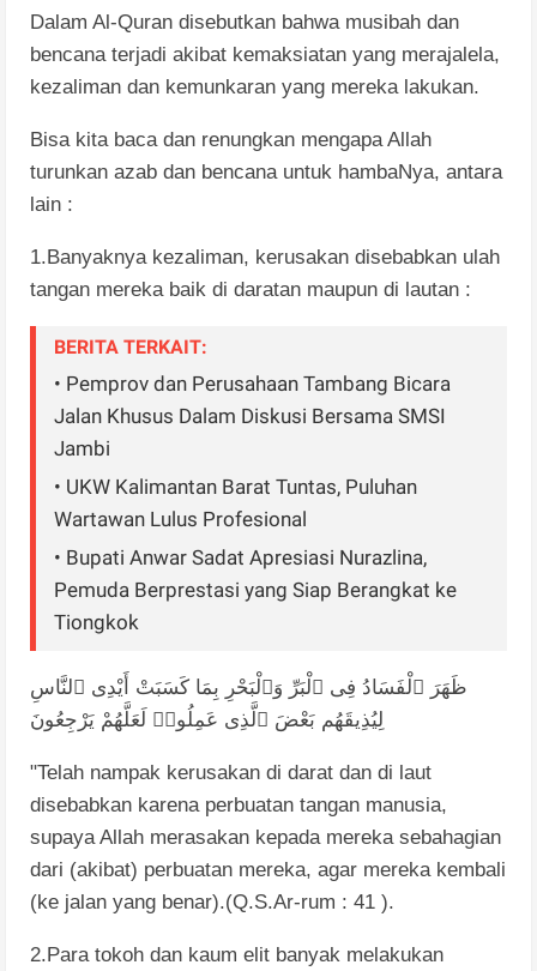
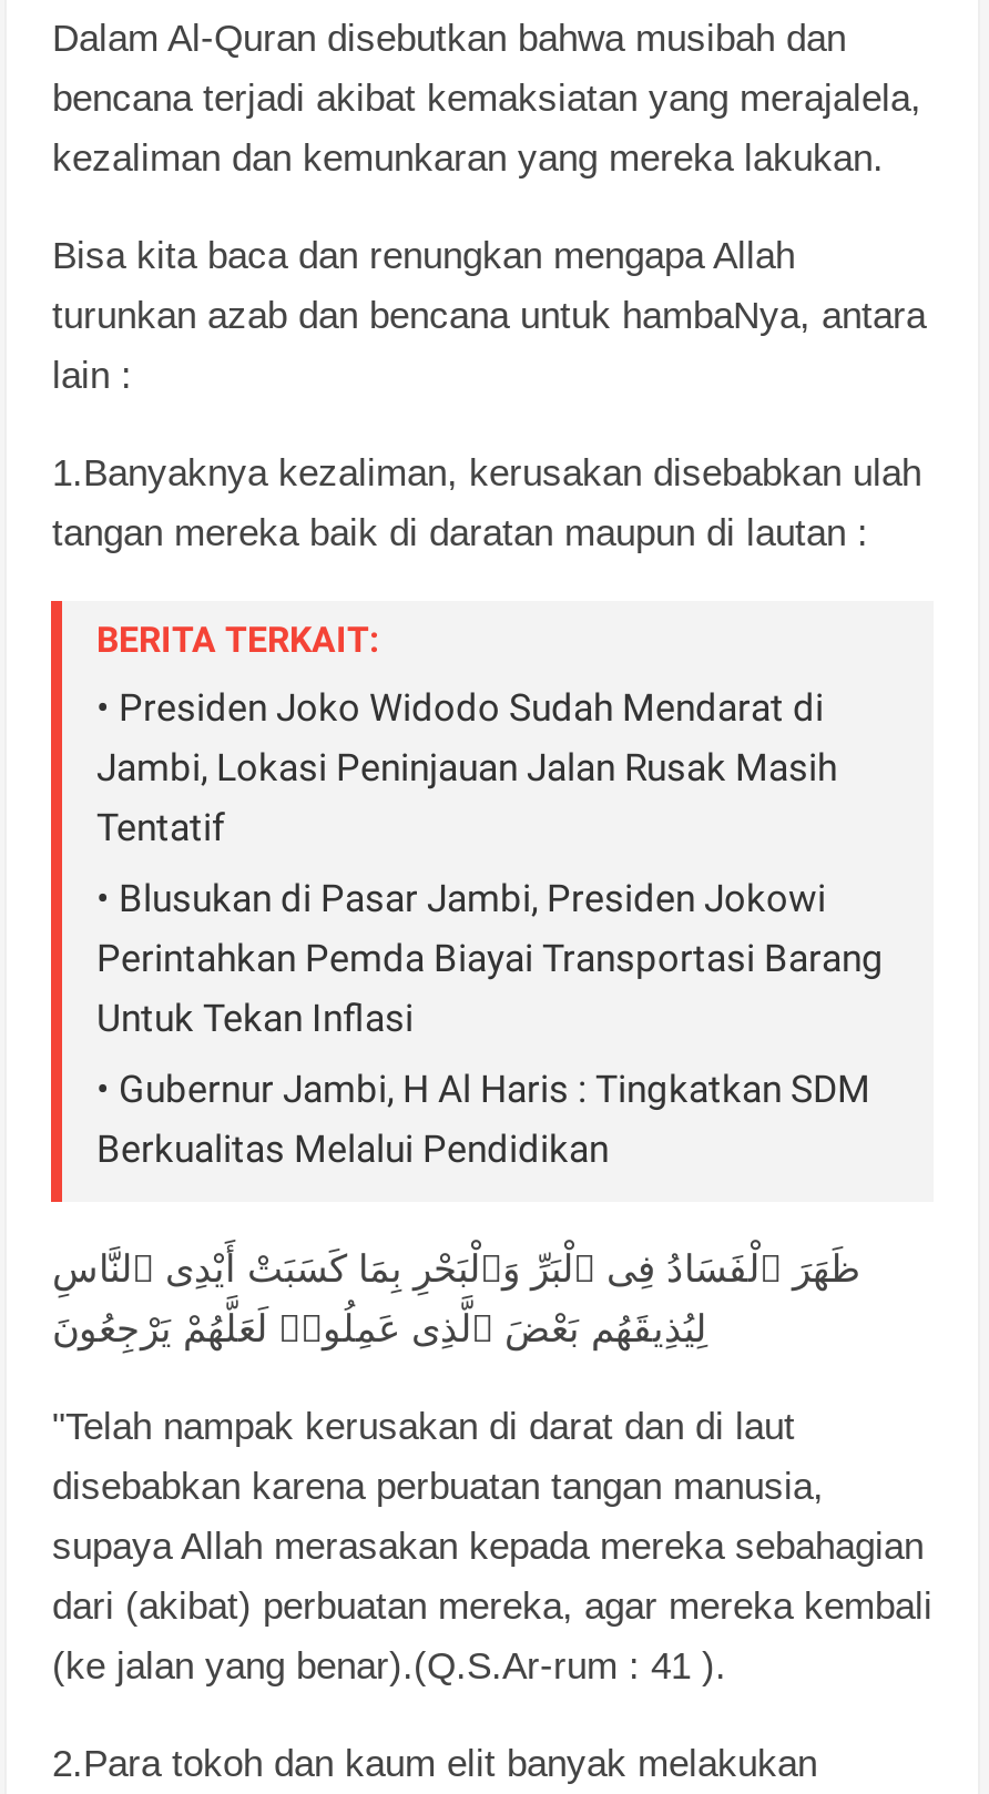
[55,371,451,460] • Pemprov dan Perusahaan Tambang Bicara | Jalan Khusus Dalam Diskusi Bersama SMSI | Jambi -> [96,685,837,849] • Presiden Joko Widodo Sudah Mendarat di | Jambi, Lokasi Peninjauan Jalan Rusak Masih | Tentatif
[55,475,418,531] • UKW Kalimantan Barat Tuntas, Puluhan | Wartawan Lulus Profesional -> [96,876,884,1040] • Blusukan di Pasar Jambi, Presiden Jokowi | Perintahkan Pemda Biayai Transportasi Barang | Untuk Tekan Inflasi
[55,545,457,634] • Bupati Anwar Sadat Apresiasi Nurazlina, | Pemuda Berprestasi yang Siap Berangkat ke | Tiongkok -> [96,1066,870,1171] • Gubernur Jambi, H Al Haris : Tingkatkan SDM | Berkualitas Melalui Pendidikan

